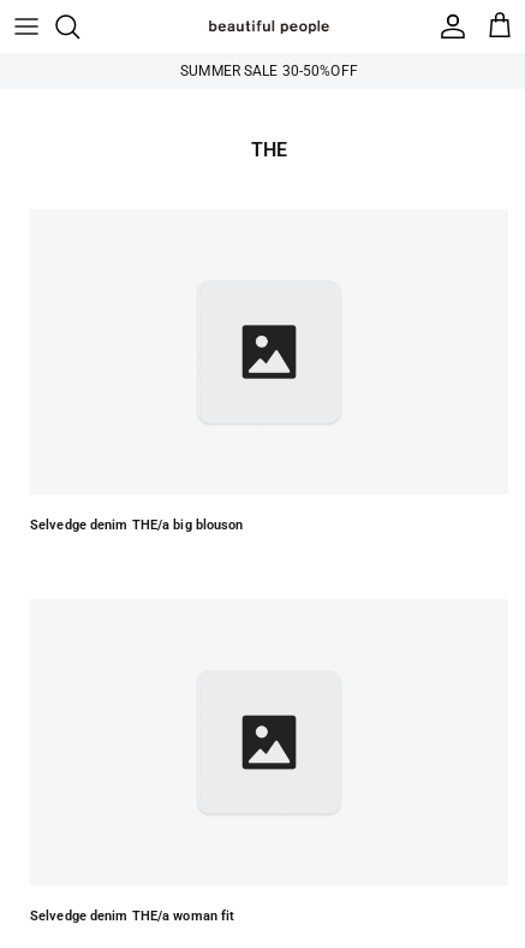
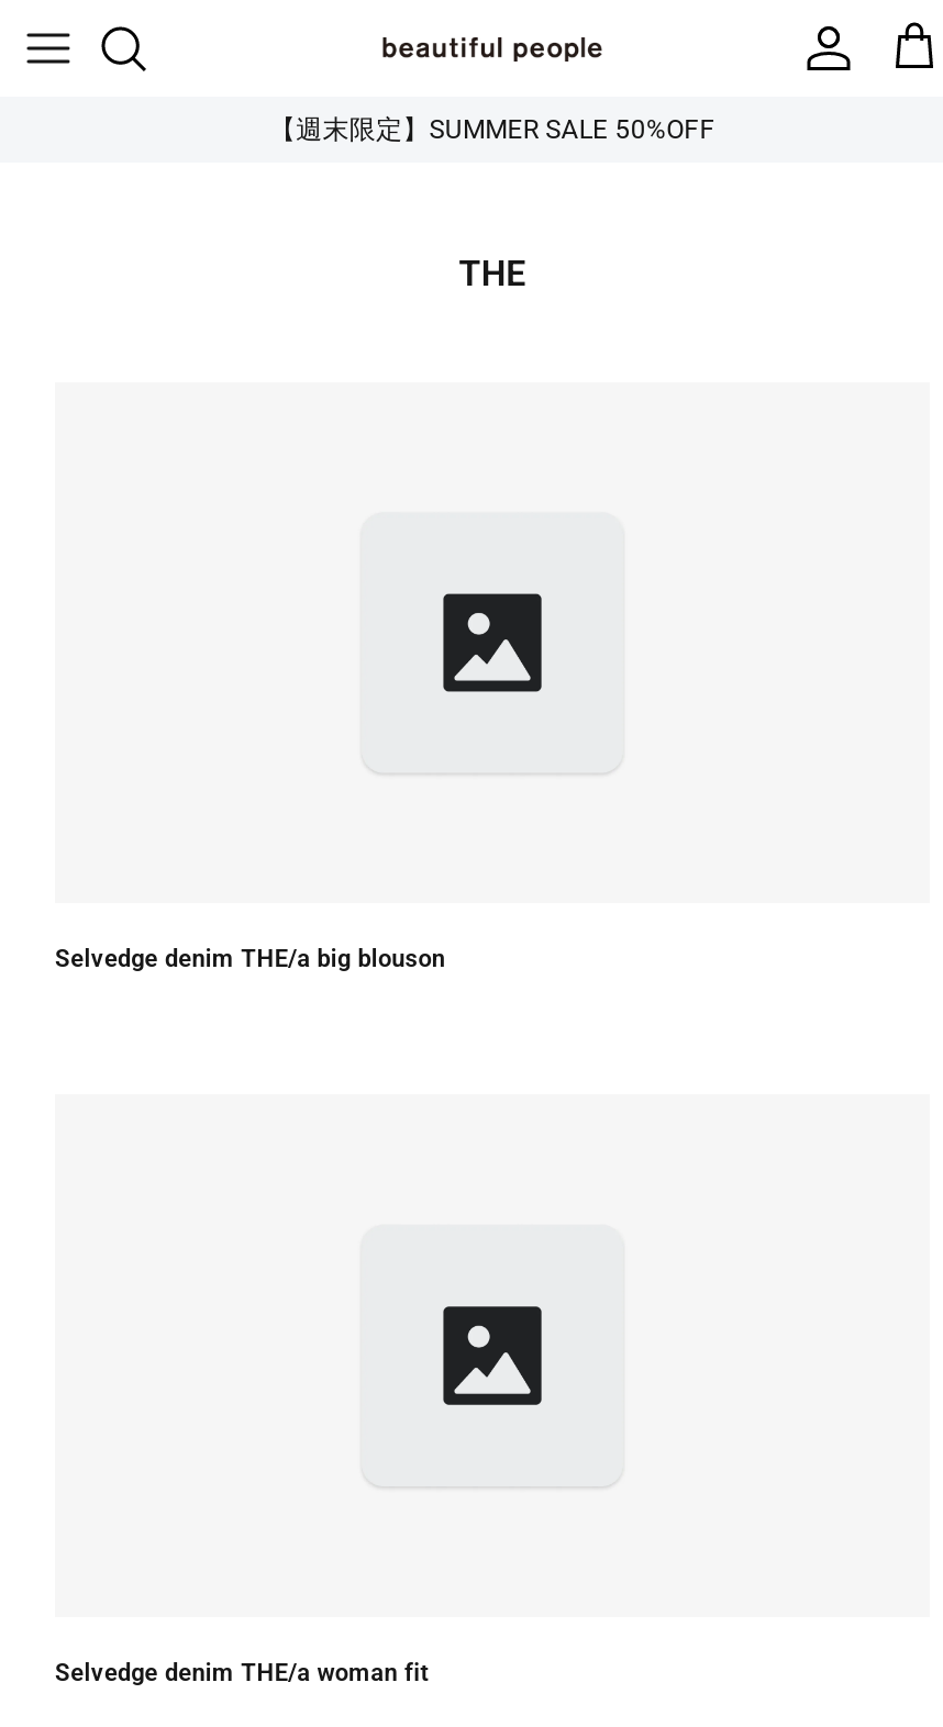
[180,63,358,79] SUMMER SALE 30-50%OFF -> [269,114,715,145] 【週末限定】SUMMER SALE 50%OFF

